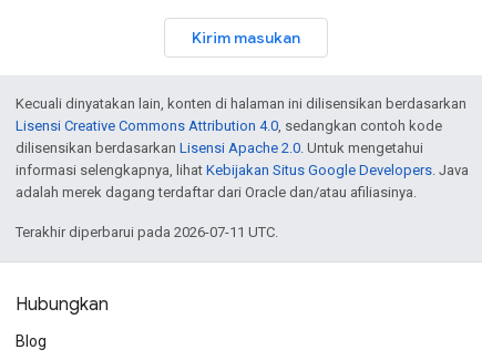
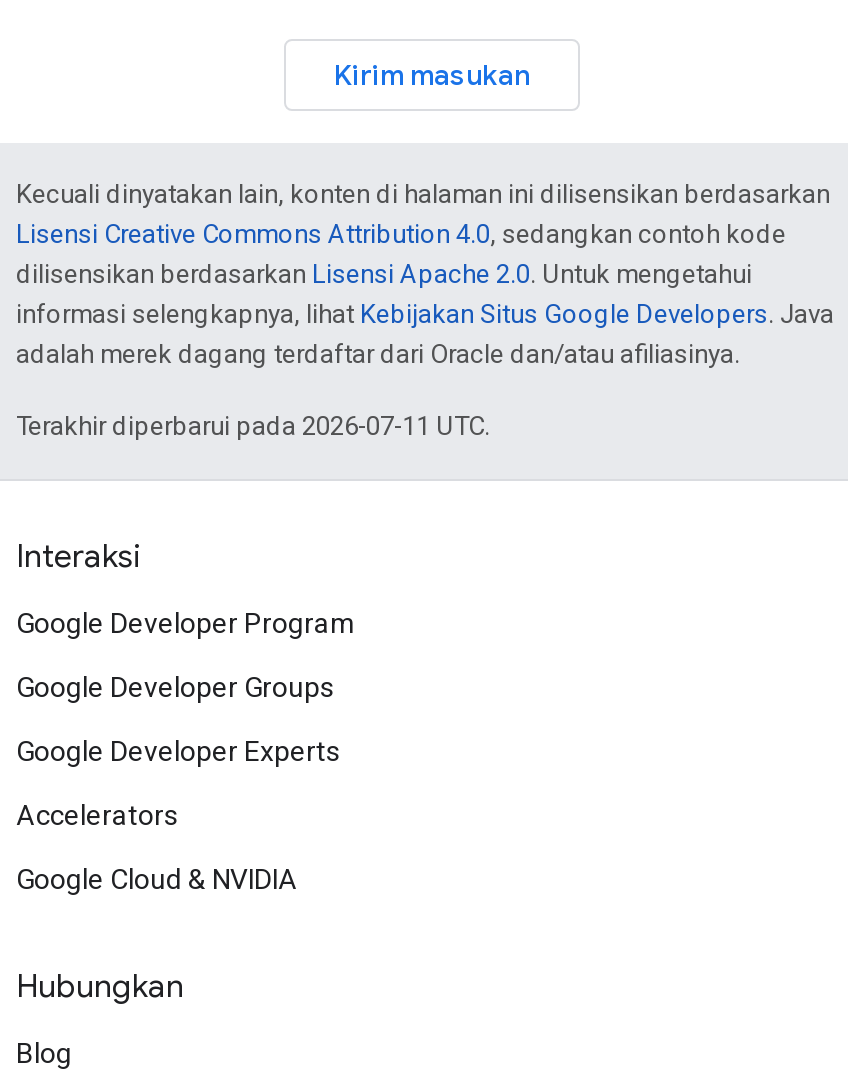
none -> [16,537,356,895] Interaksi | Google Developer Program | Google Developer Groups | Google Developer Experts | Accelerators | Google Cloud & NVIDIA

